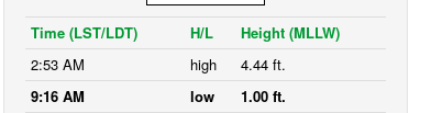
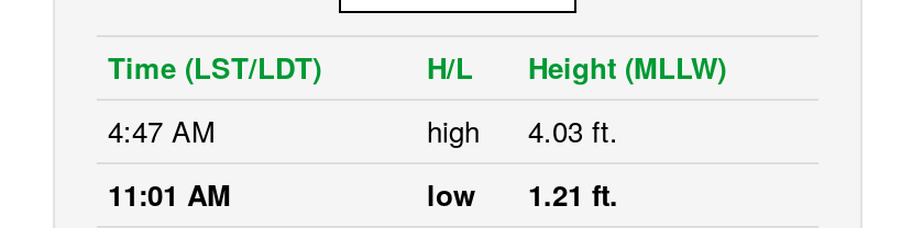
[31,54,85,75] 2:53 AM -> [108,110,216,151] 4:47 AM
[190,54,286,75] high 4.44 ft. -> [427,110,618,151] high 4.03 ft.
[31,86,85,106] 9:16 AM -> [108,173,231,215] 11:01 AM
[190,86,286,106] low 1.00 ft. -> [427,173,618,215] low 1.21 ft.

